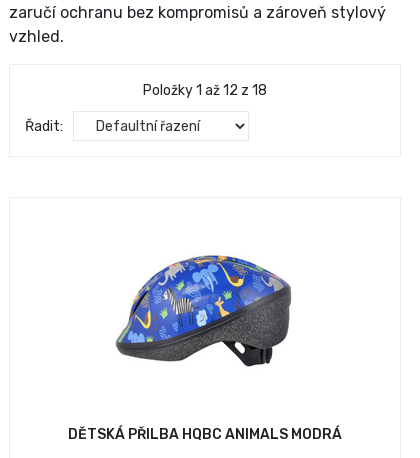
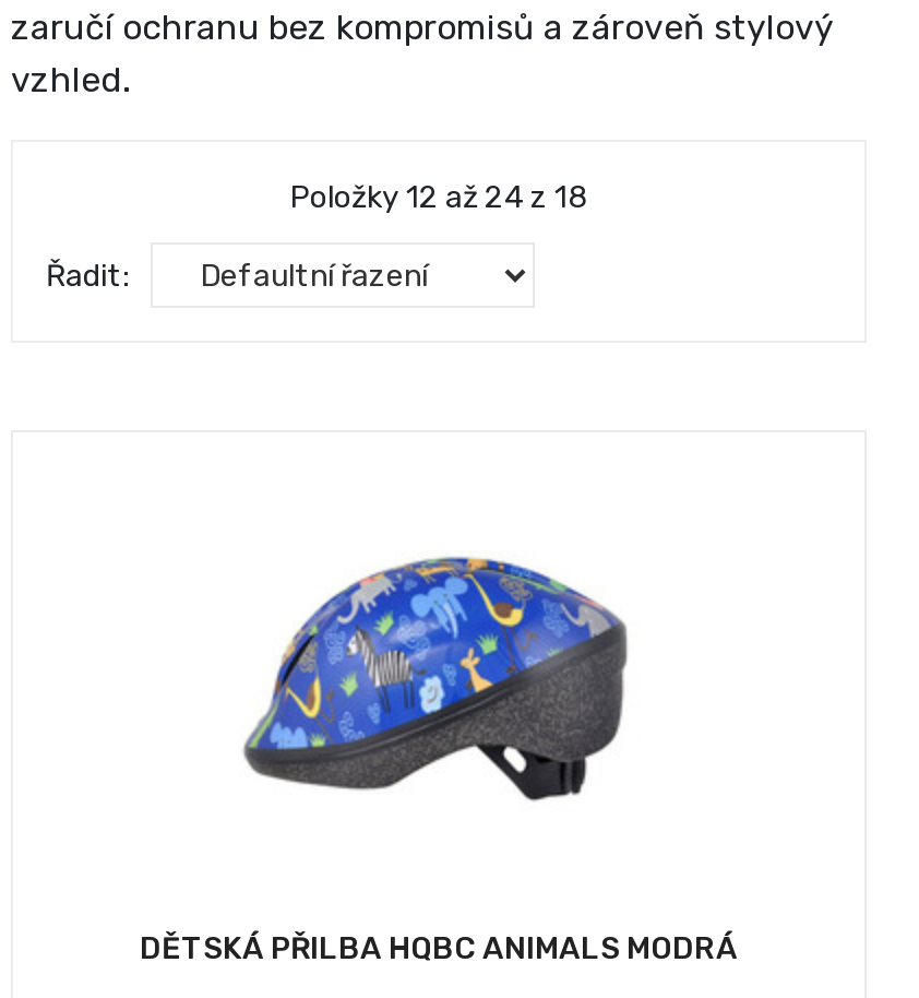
[143,82,267,99] Položky 1 až 12 z 18 -> [290,179,587,216] Položky 12 až 24 z 18

